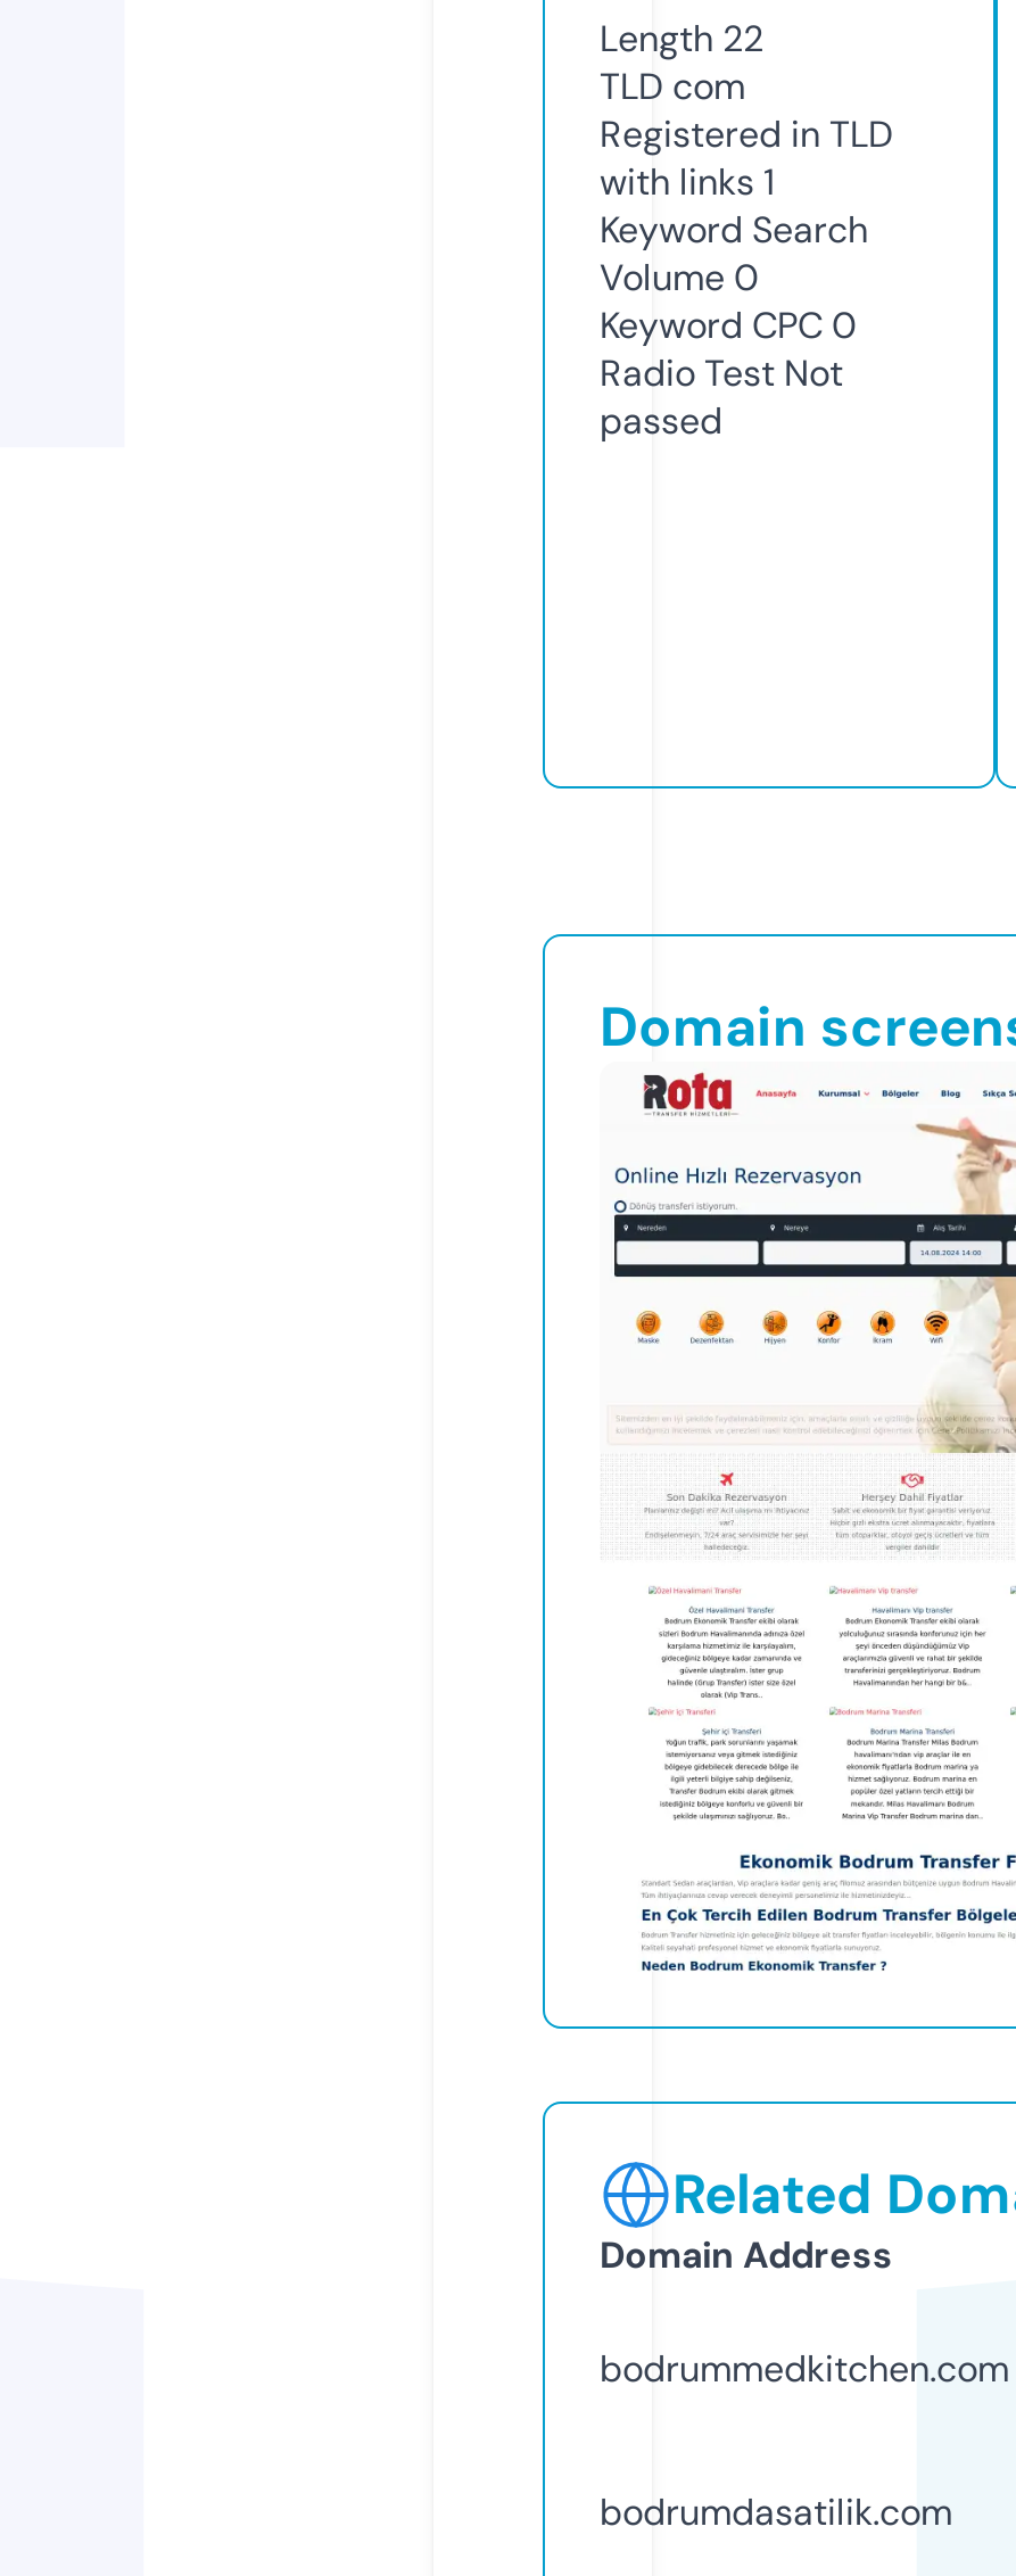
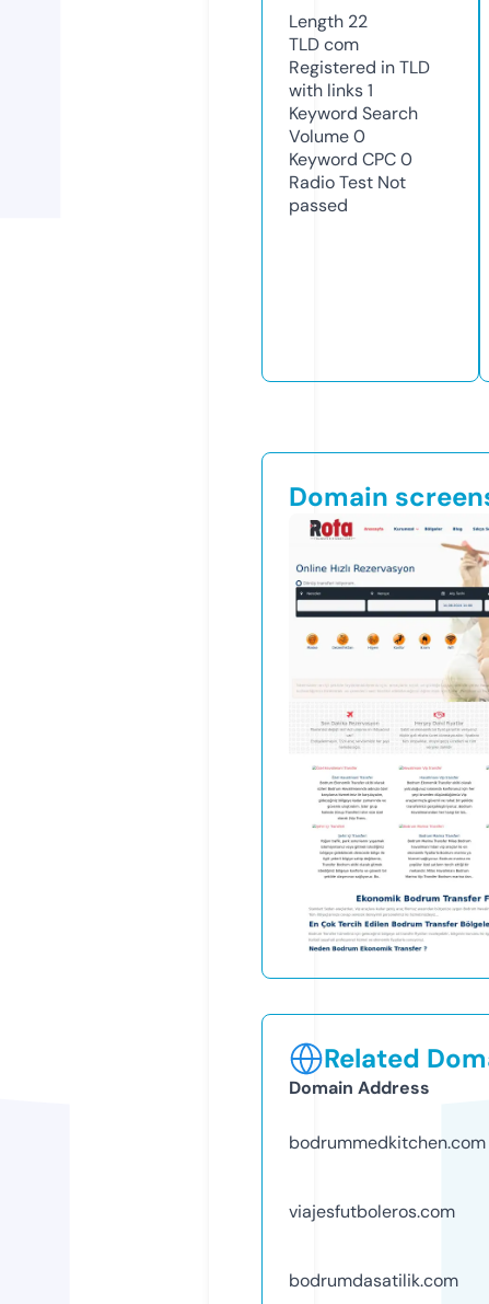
none -> [289,1200,455,1223] viajesfutboleros.com

